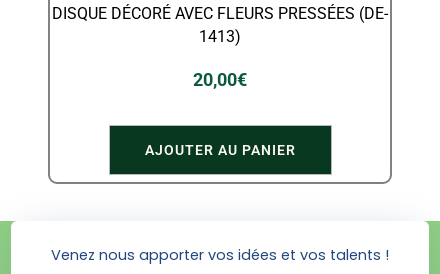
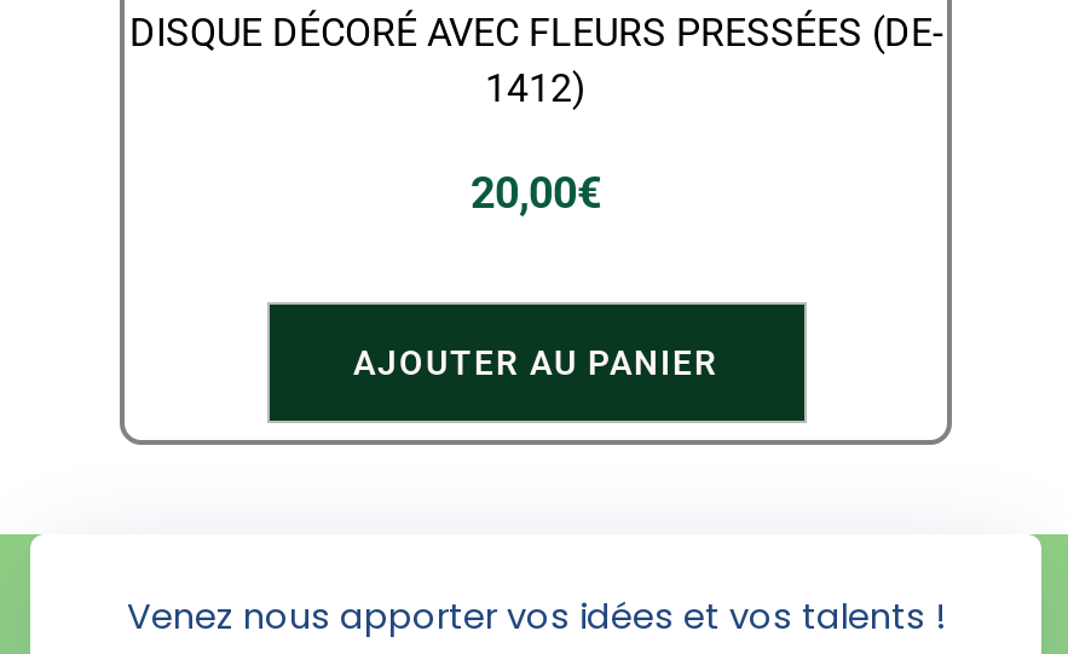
[199,27,241,46] 1413) -> [485,66,587,112] 1412)

